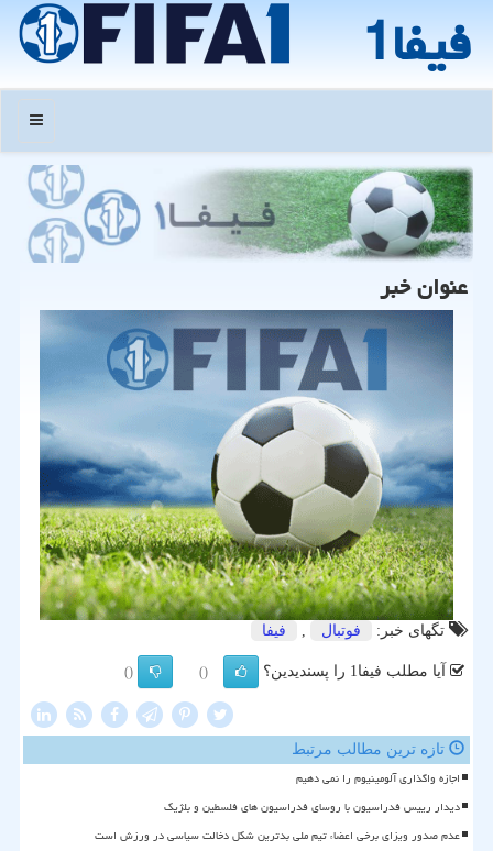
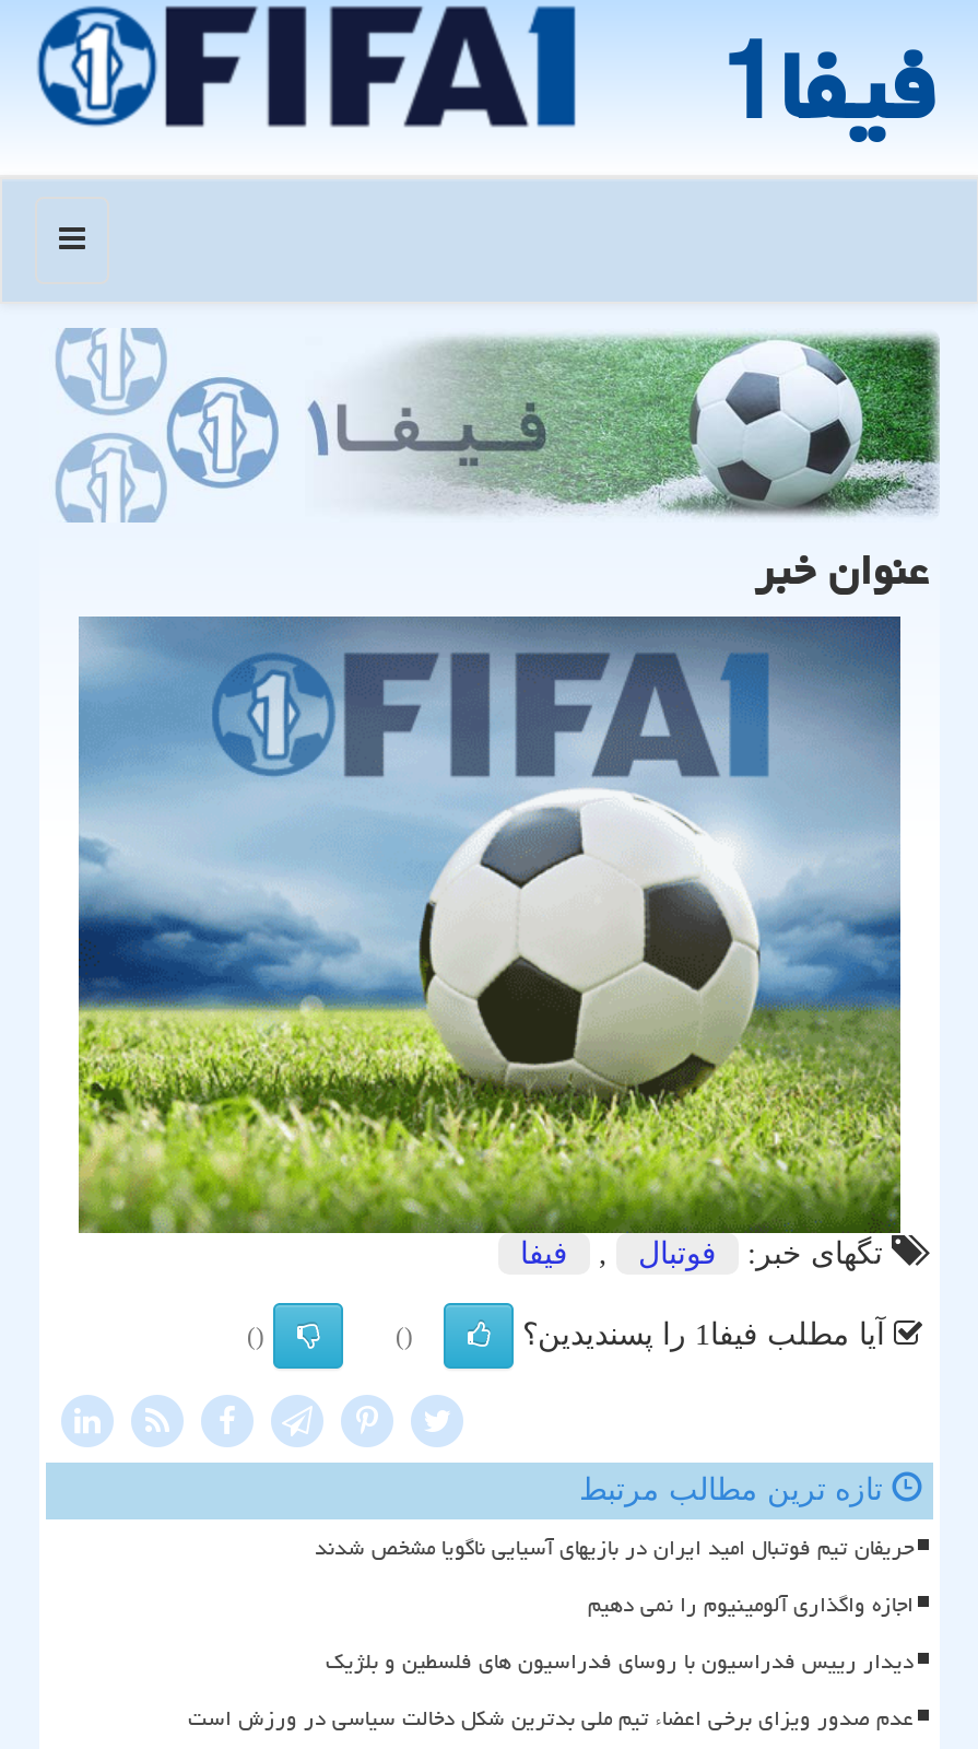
none -> [315,1527,914,1570] حریفان تیم فوتبال امید ایران در بازیهای آسیایی ناگویا مشخص شدند

